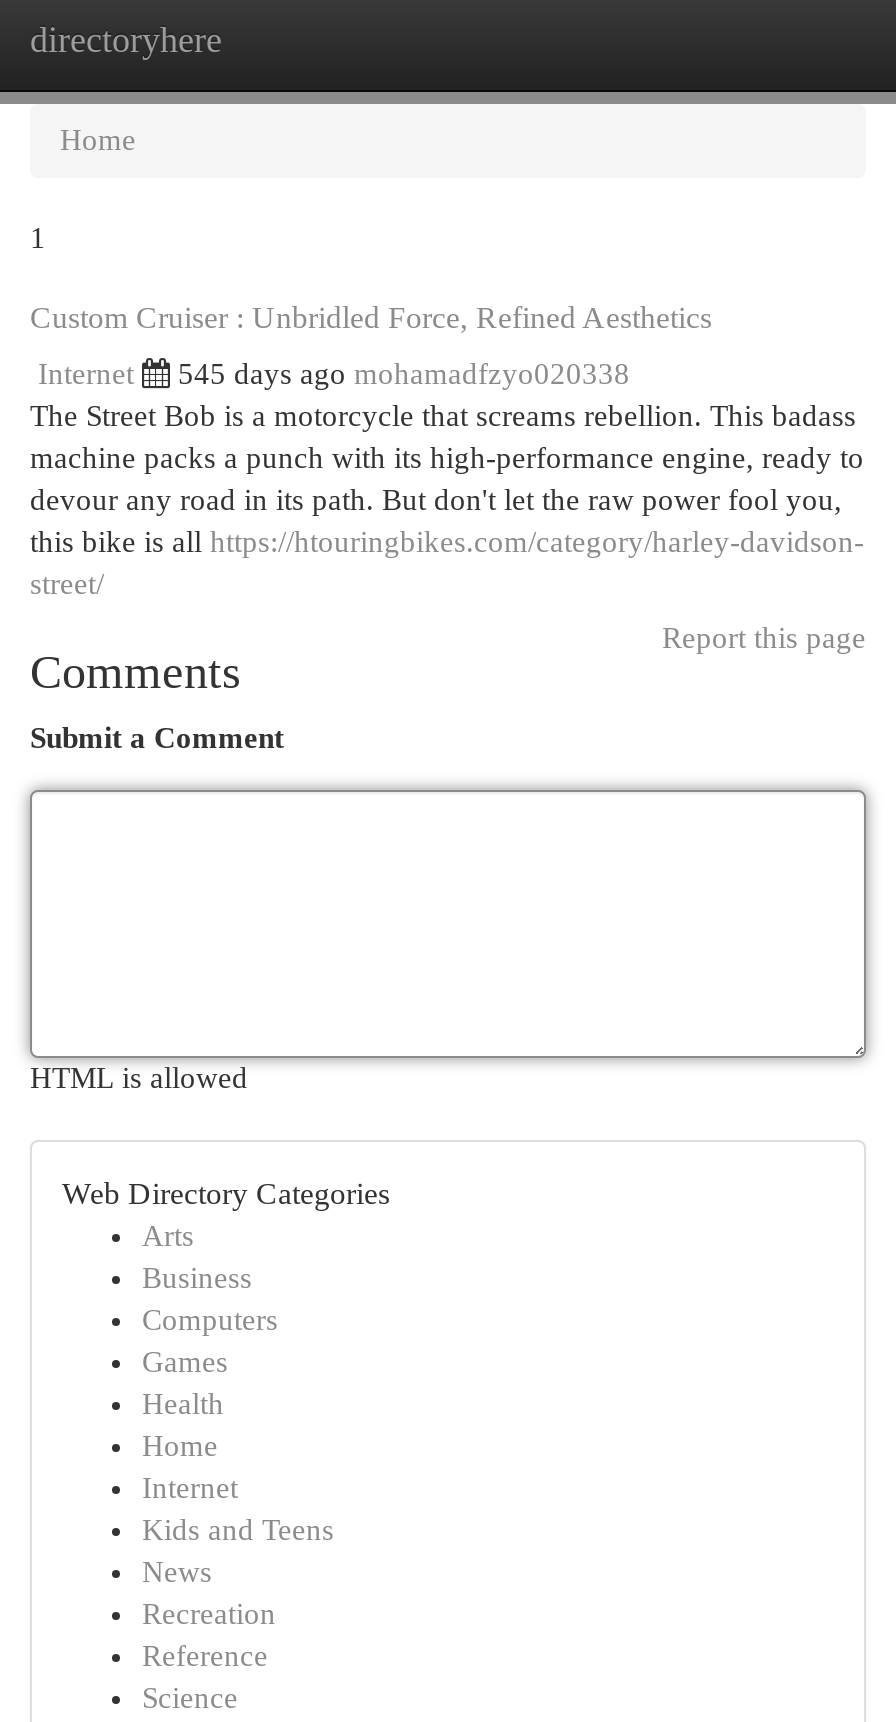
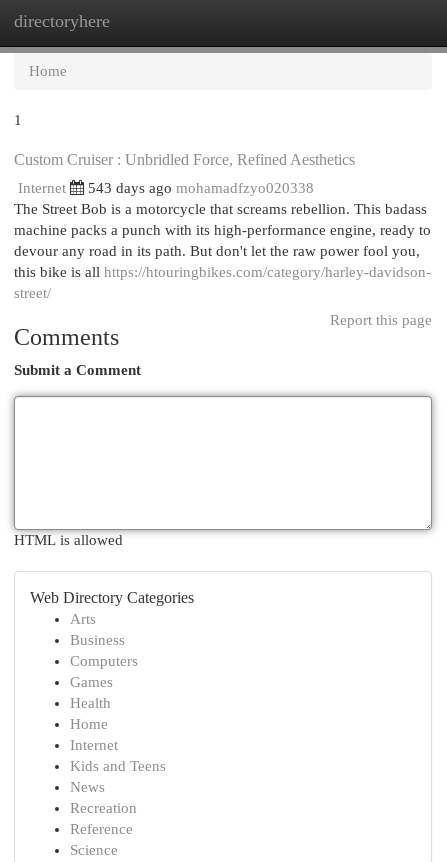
[178,358,630,390] 545 days ago mohamadfzyo020338 -> [88,180,314,196] 543 days ago mohamadfzyo020338

